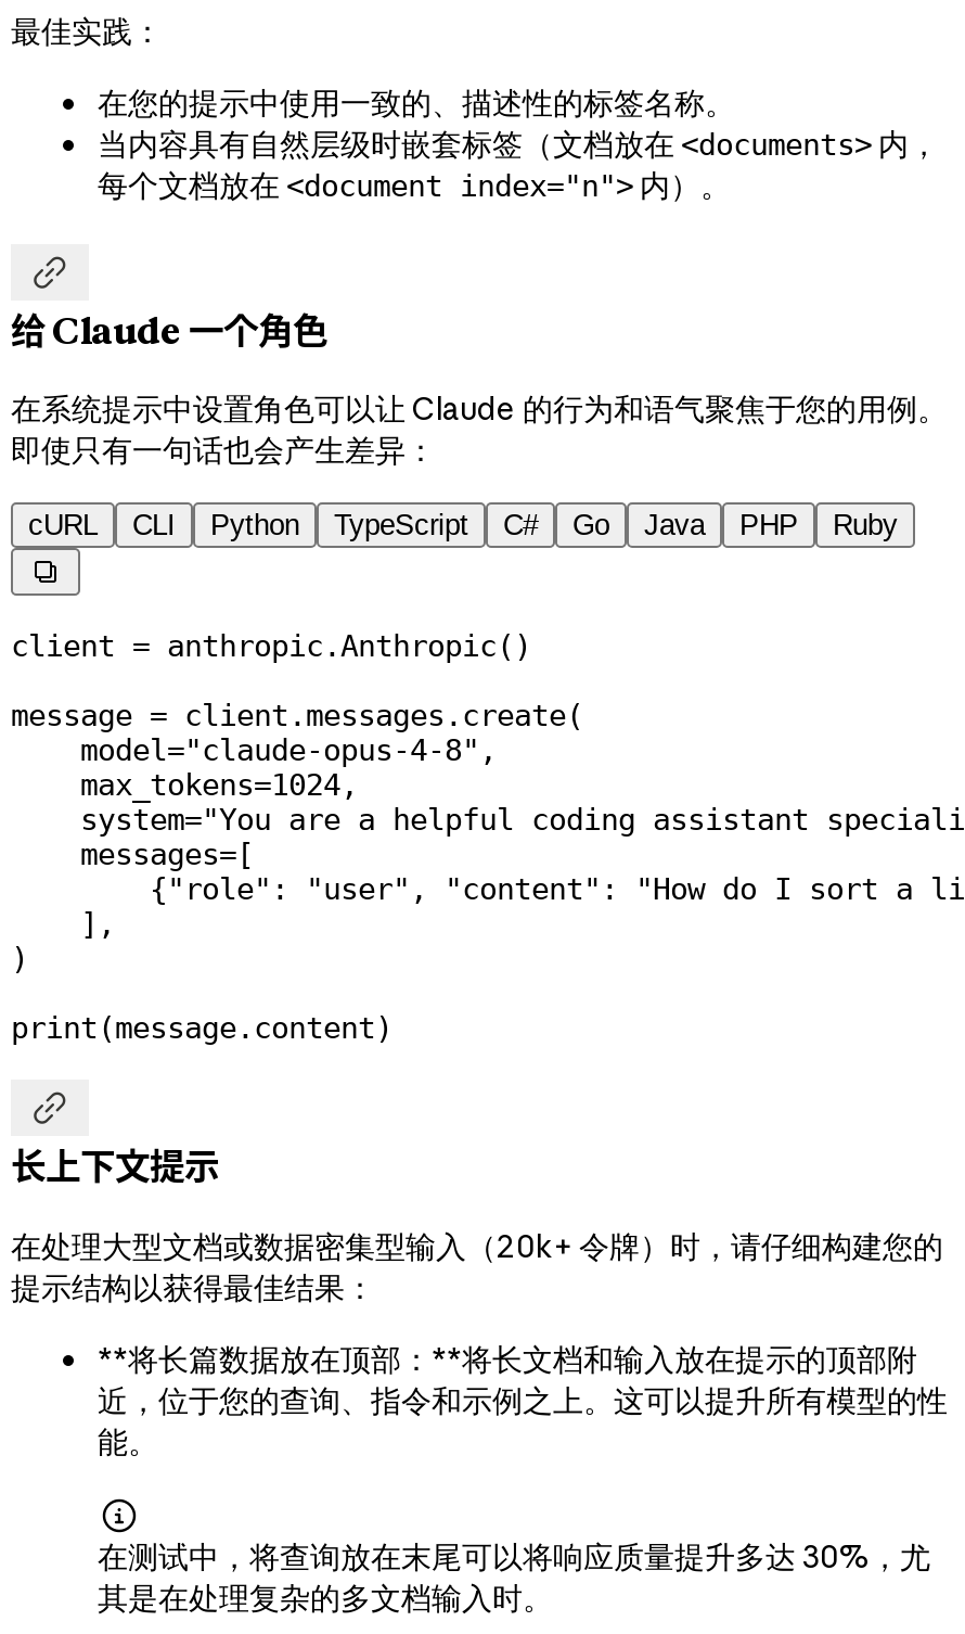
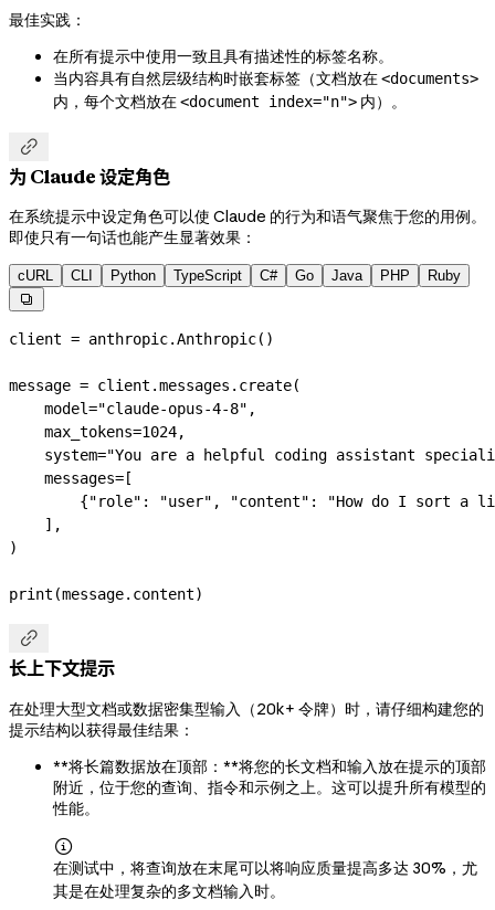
[98,84,939,206] 在您的提示中使用一致的、描述性的标签名称。 | 当内容具有自然层级时嵌套标签（文档放在<documents>内， | 每个文档放在<document index="n">内）。 -> [53,47,478,112] 在所有提示中使用一致且具有描述性的标签名称。 | 当内容具有自然层级结构时嵌套标签（文档放在<documents> | 内，每个文档放在<document index="n">内）。
[11,309,327,352] 给 Claude 一个角色 -> [9,165,170,187] 为 Claude 设定角色
[11,390,948,470] 在系统提示中设置角色可以让 Claude 的行为和语气聚焦于您的用例。 | 即使只有一句话也会产生差异： -> [9,207,486,247] 在系统提示中设定角色可以使 Claude 的行为和语气聚焦于您的用例。 | 即使只有一句话也能产生显著效果：
[98,1340,948,1461] **将长篇数据放在顶部：**将长文档和输入放在提示的顶部附 | 近，位于您的查询、指令和示例之上。这可以提升所有模型的性 | 能。 -> [53,756,486,818] **将长篇数据放在顶部：**将您的长文档和输入放在提示的顶部 | 附近，位于您的查询、指令和示例之上。这可以提升所有模型的 | 性能。
[98,1537,930,1576] 在测试中，将查询放在末尾可以将响应质量提升多达 30%，尤 -> [53,858,477,878] 在测试中，将查询放在末尾可以将响应质量提高多达 30%，尤

